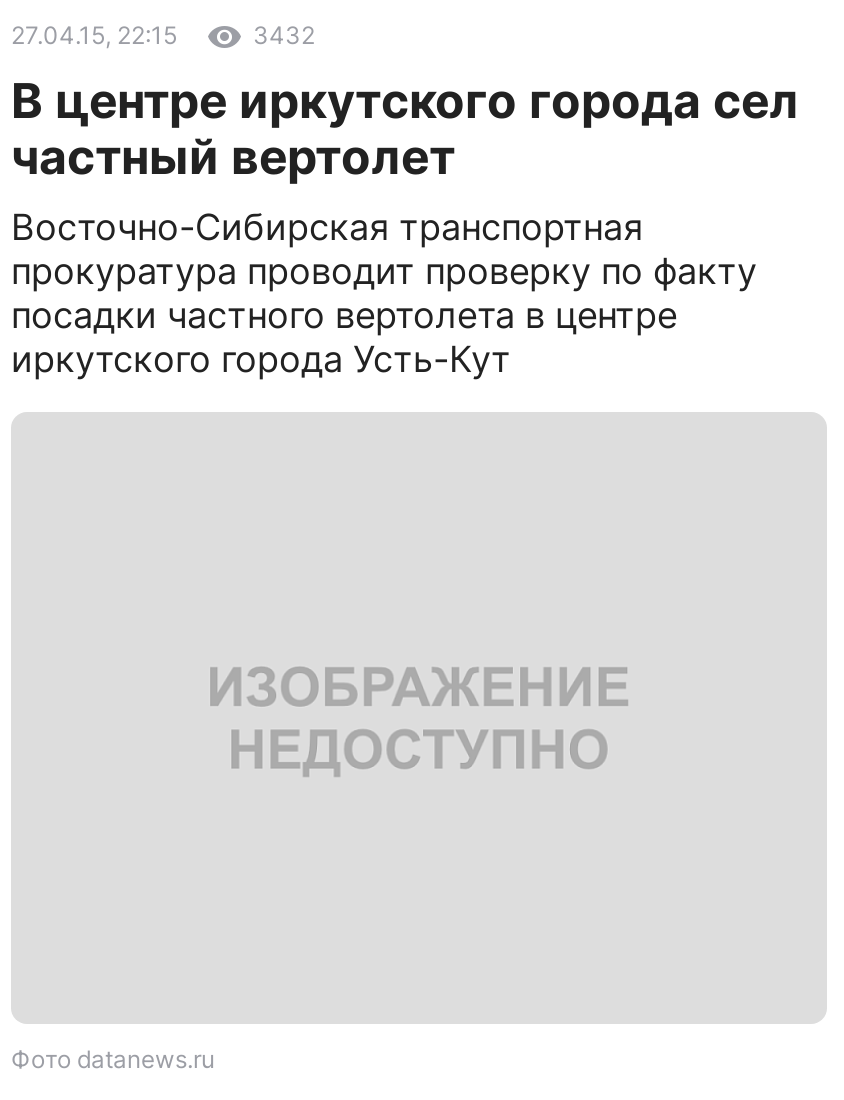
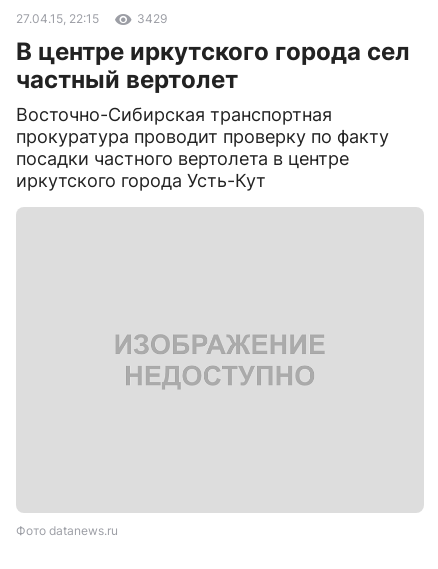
[253,20,315,50] 3432 -> [137,11,167,26] 3429

